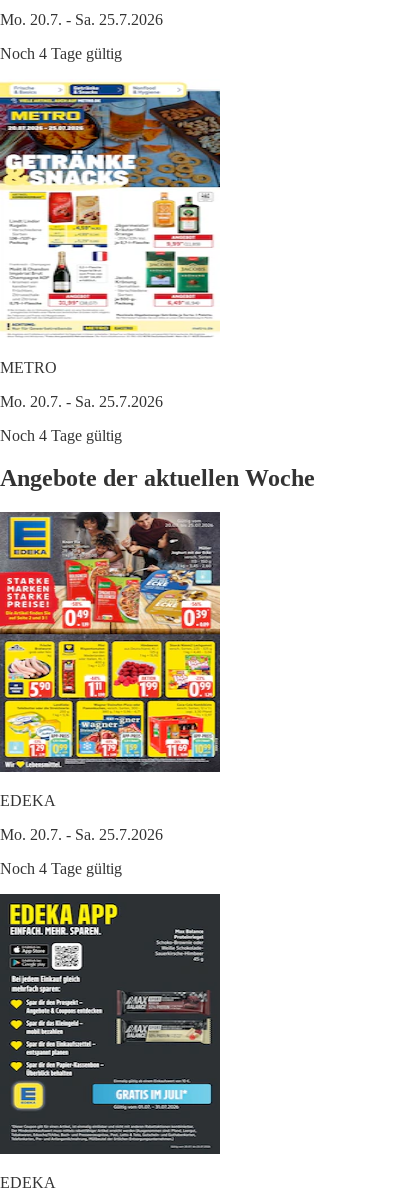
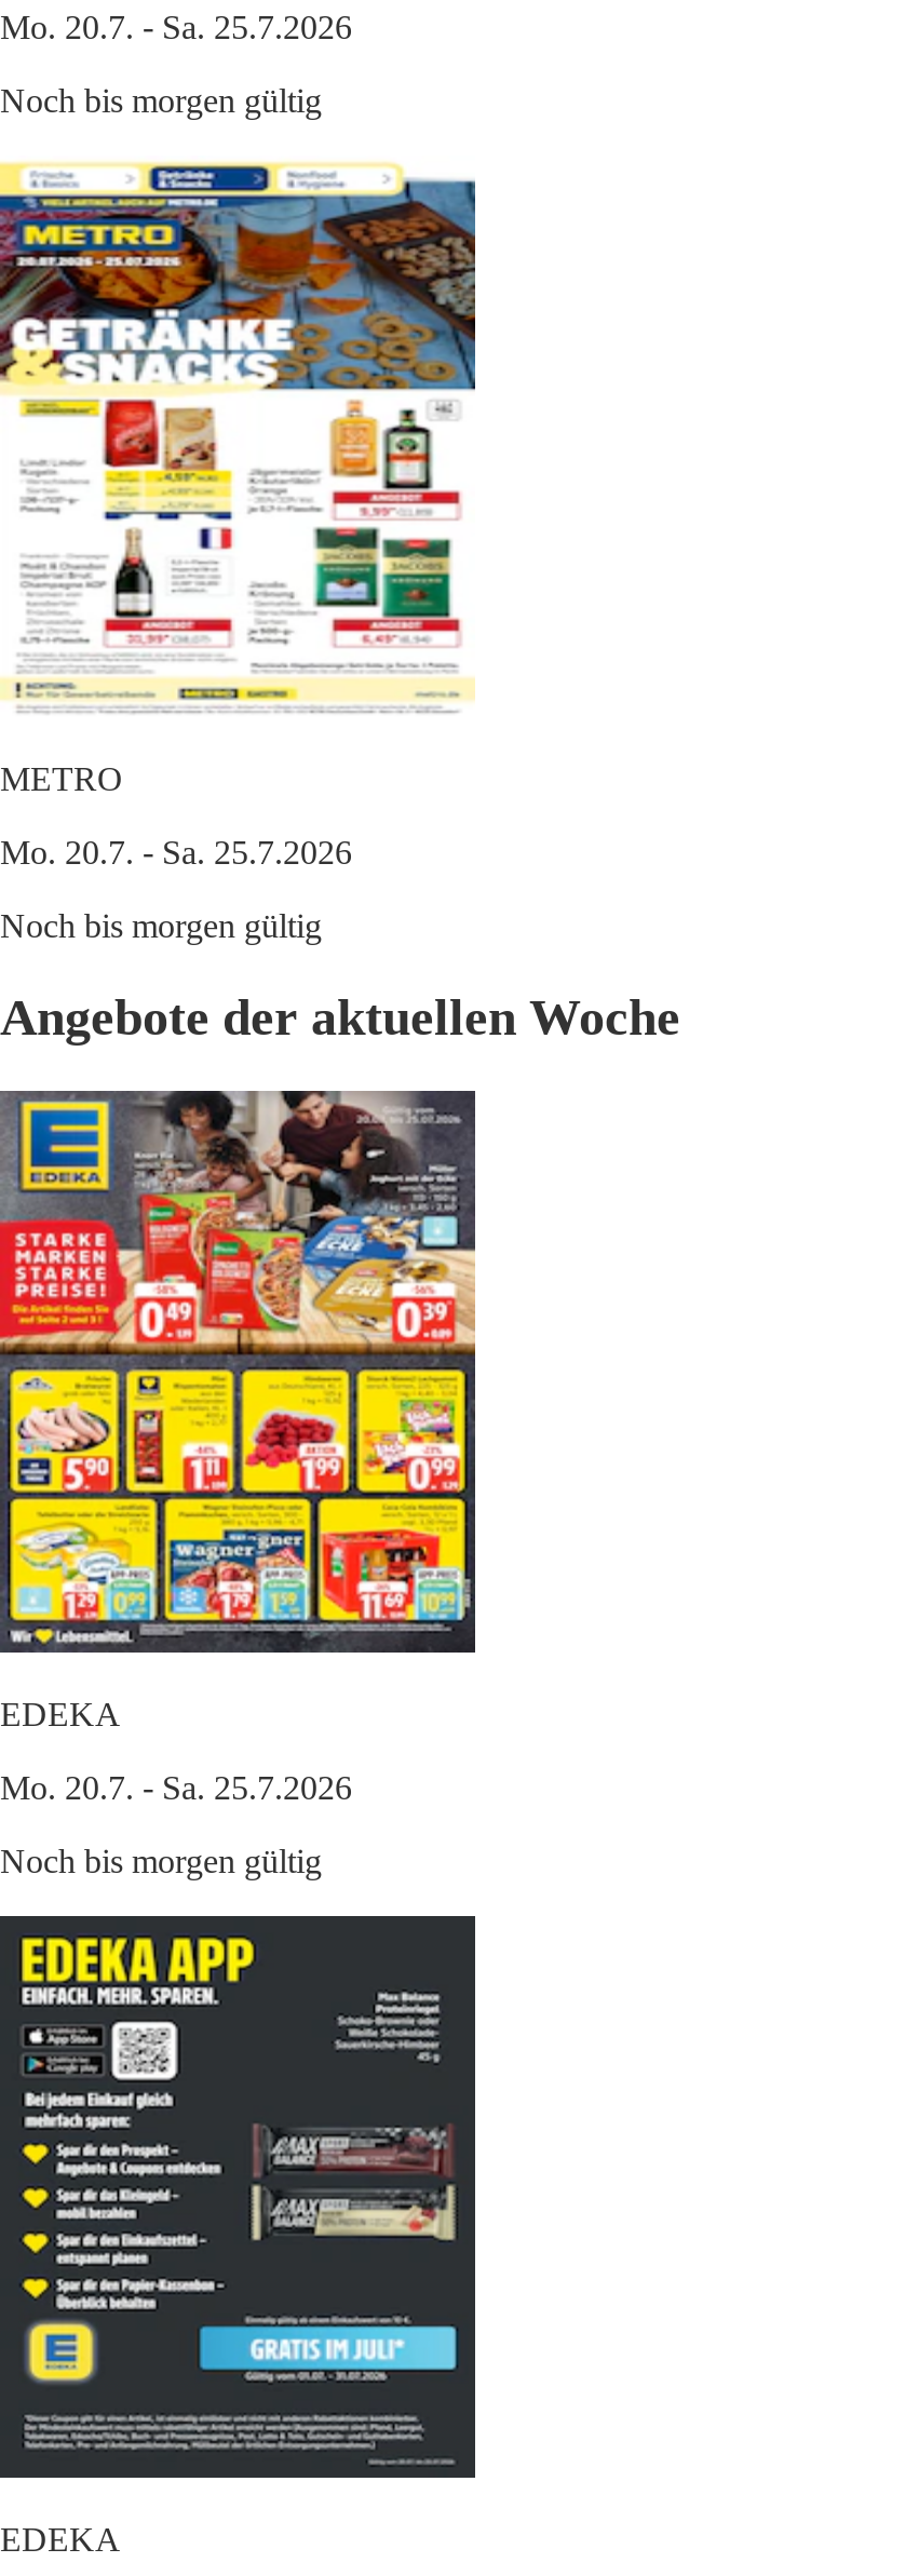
[0,45,122,62] Noch 4 Tage gültig -> [0,83,322,120] Noch bis morgen gültig
[0,427,122,444] Noch 4 Tage gültig -> [0,908,322,945] Noch bis morgen gültig
[0,860,122,877] Noch 4 Tage gültig -> [0,1843,322,1880] Noch bis morgen gültig

